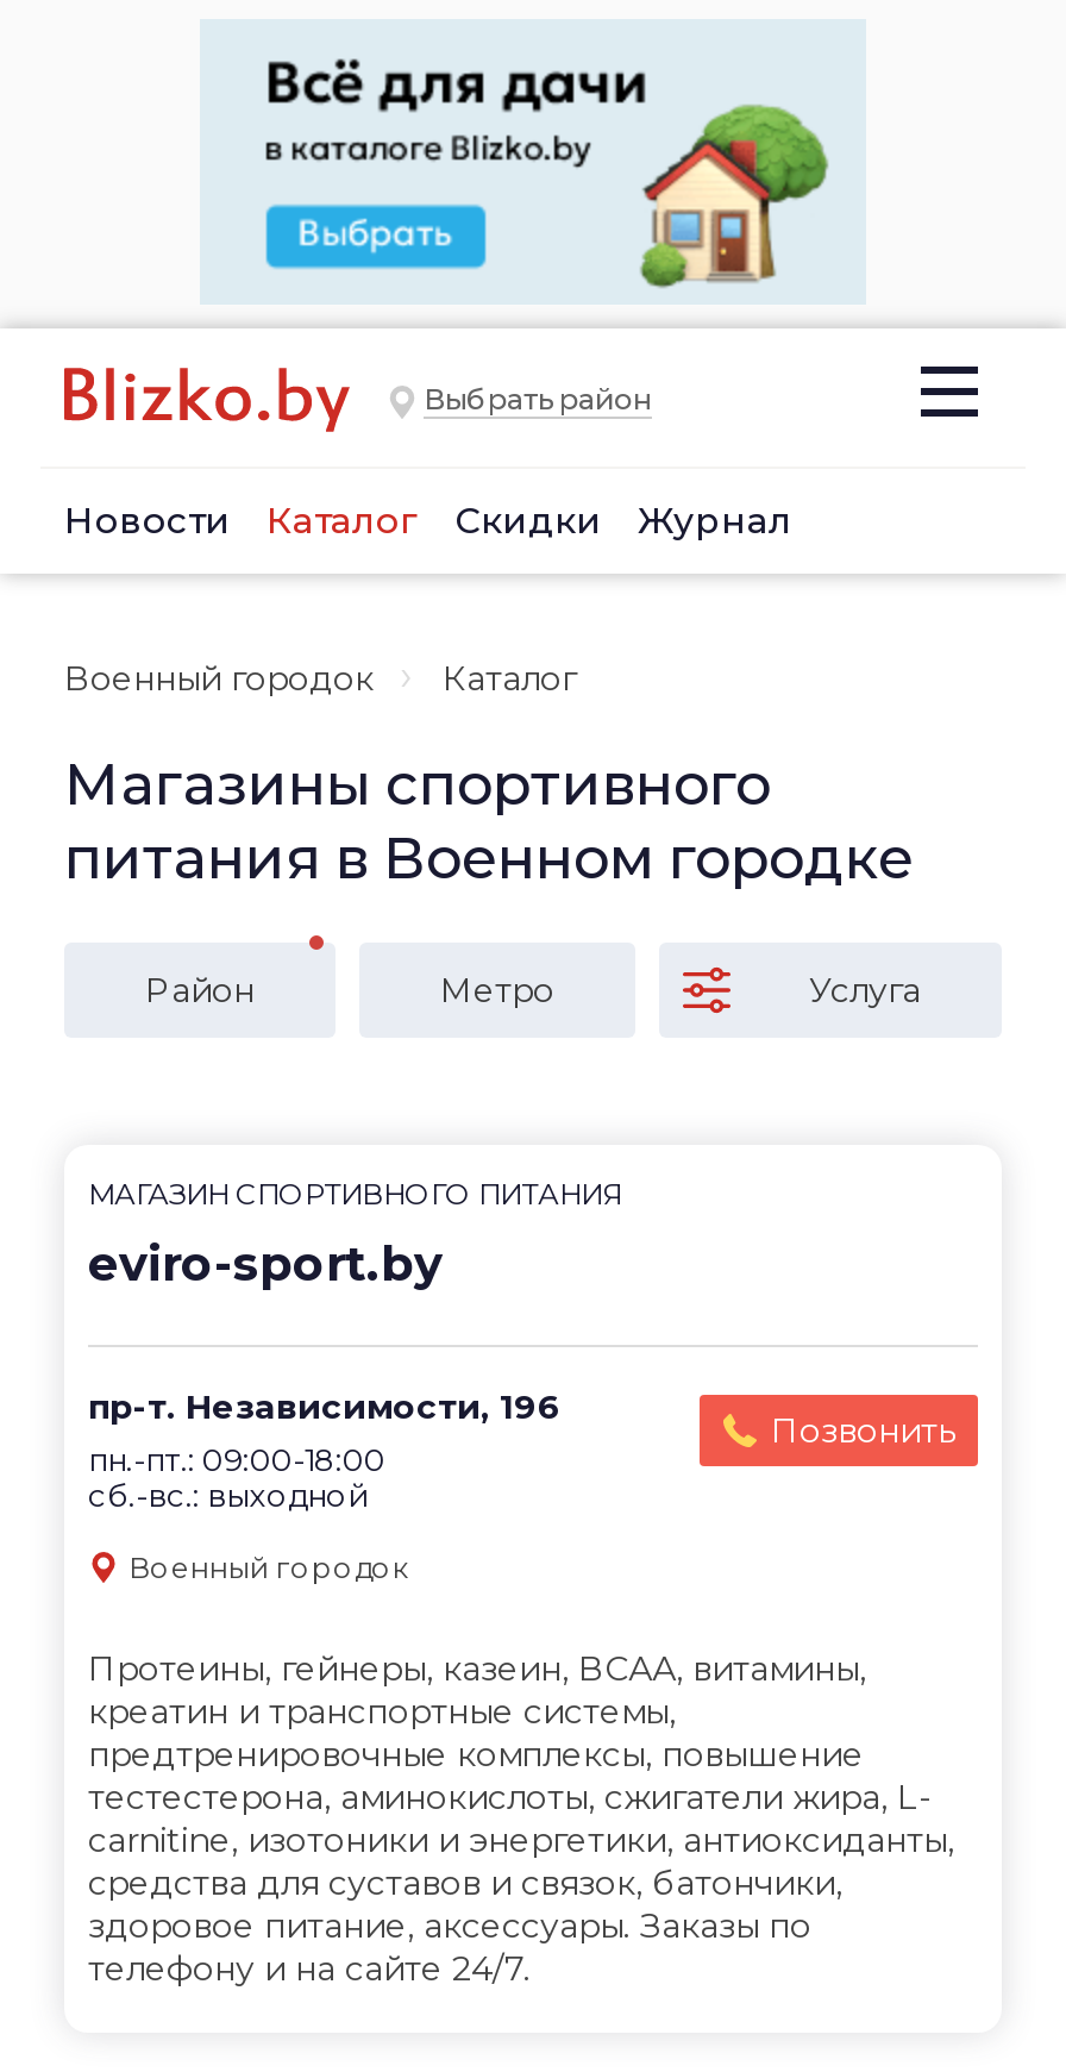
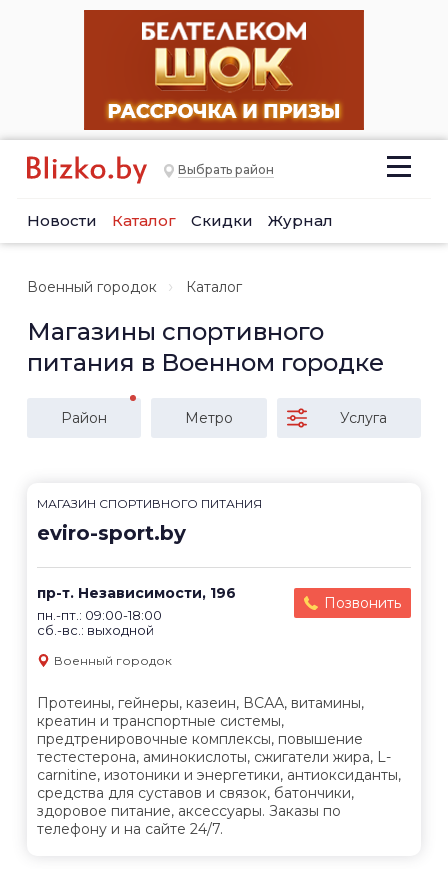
[200,19,866,305] [image] -> [83,9,365,131] [image]

